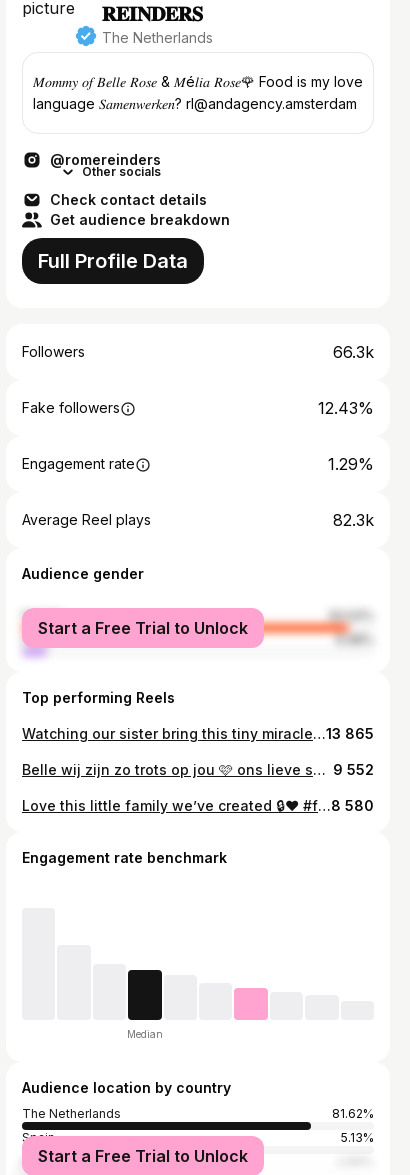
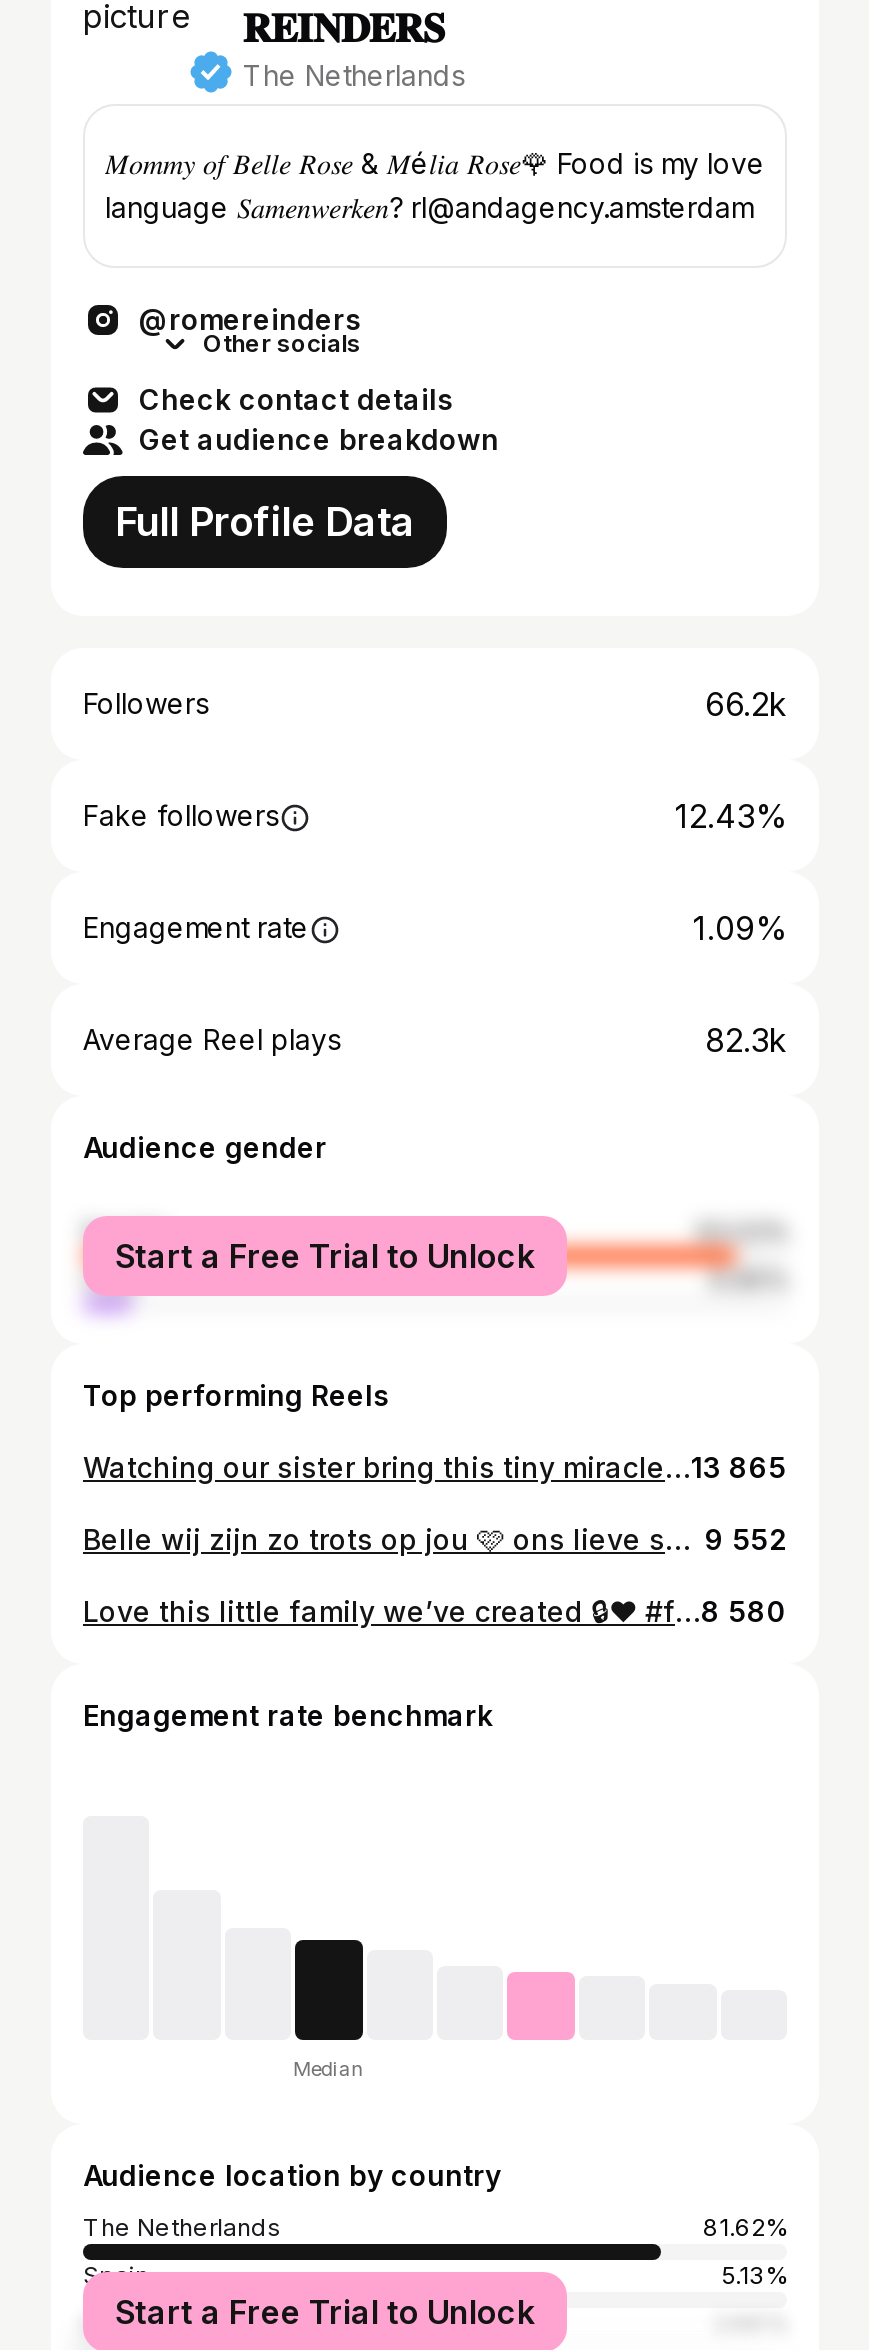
[333,342,374,362] 66.3k -> [705,684,787,724] 66.2k
[328,454,374,474] 1.29% -> [693,908,787,948] 1.09%

